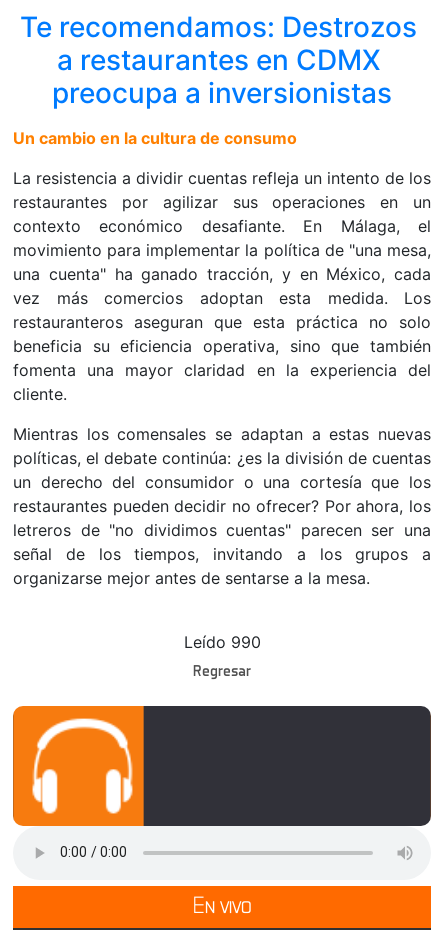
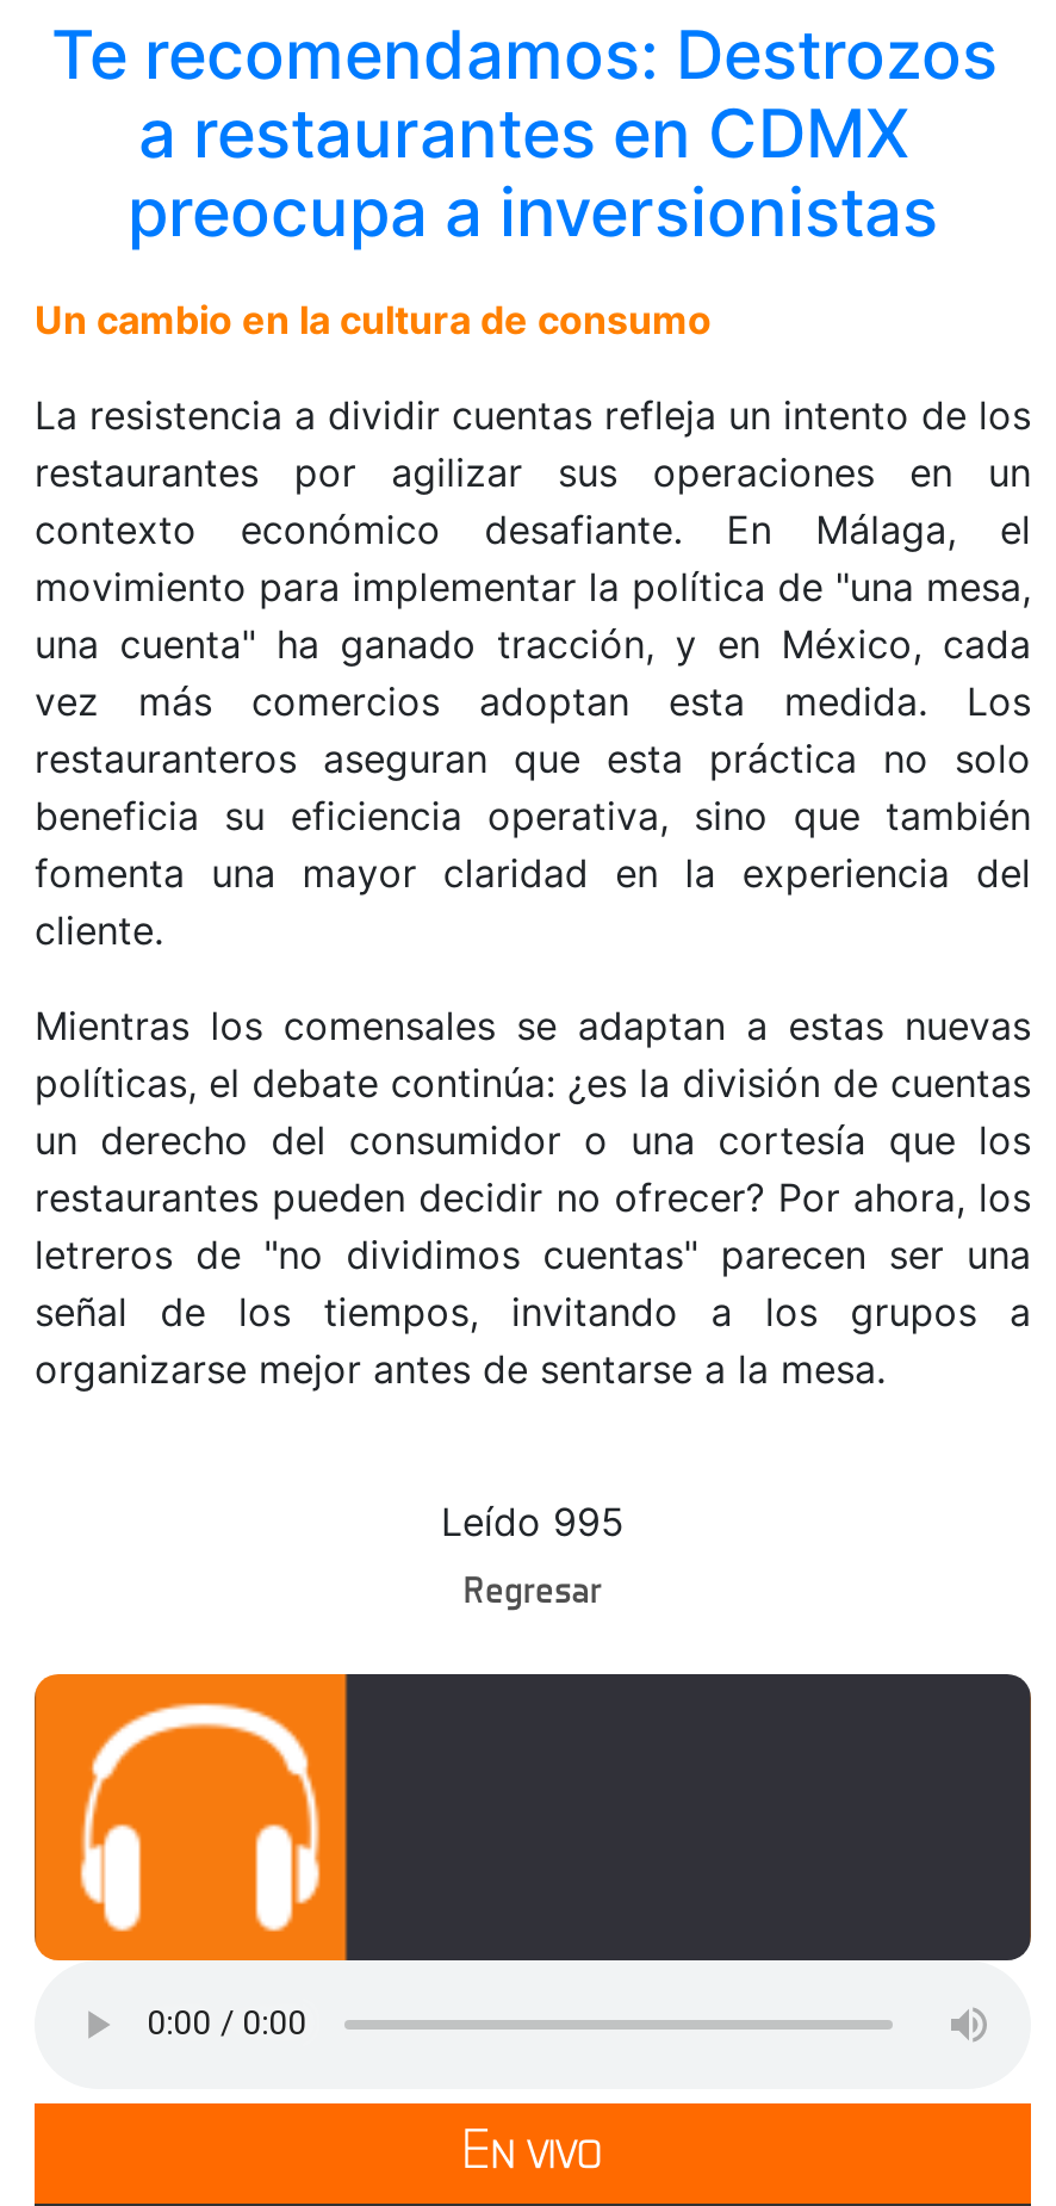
[183,632,260,652] Leído 990 -> [441,1497,625,1544] Leído 995

